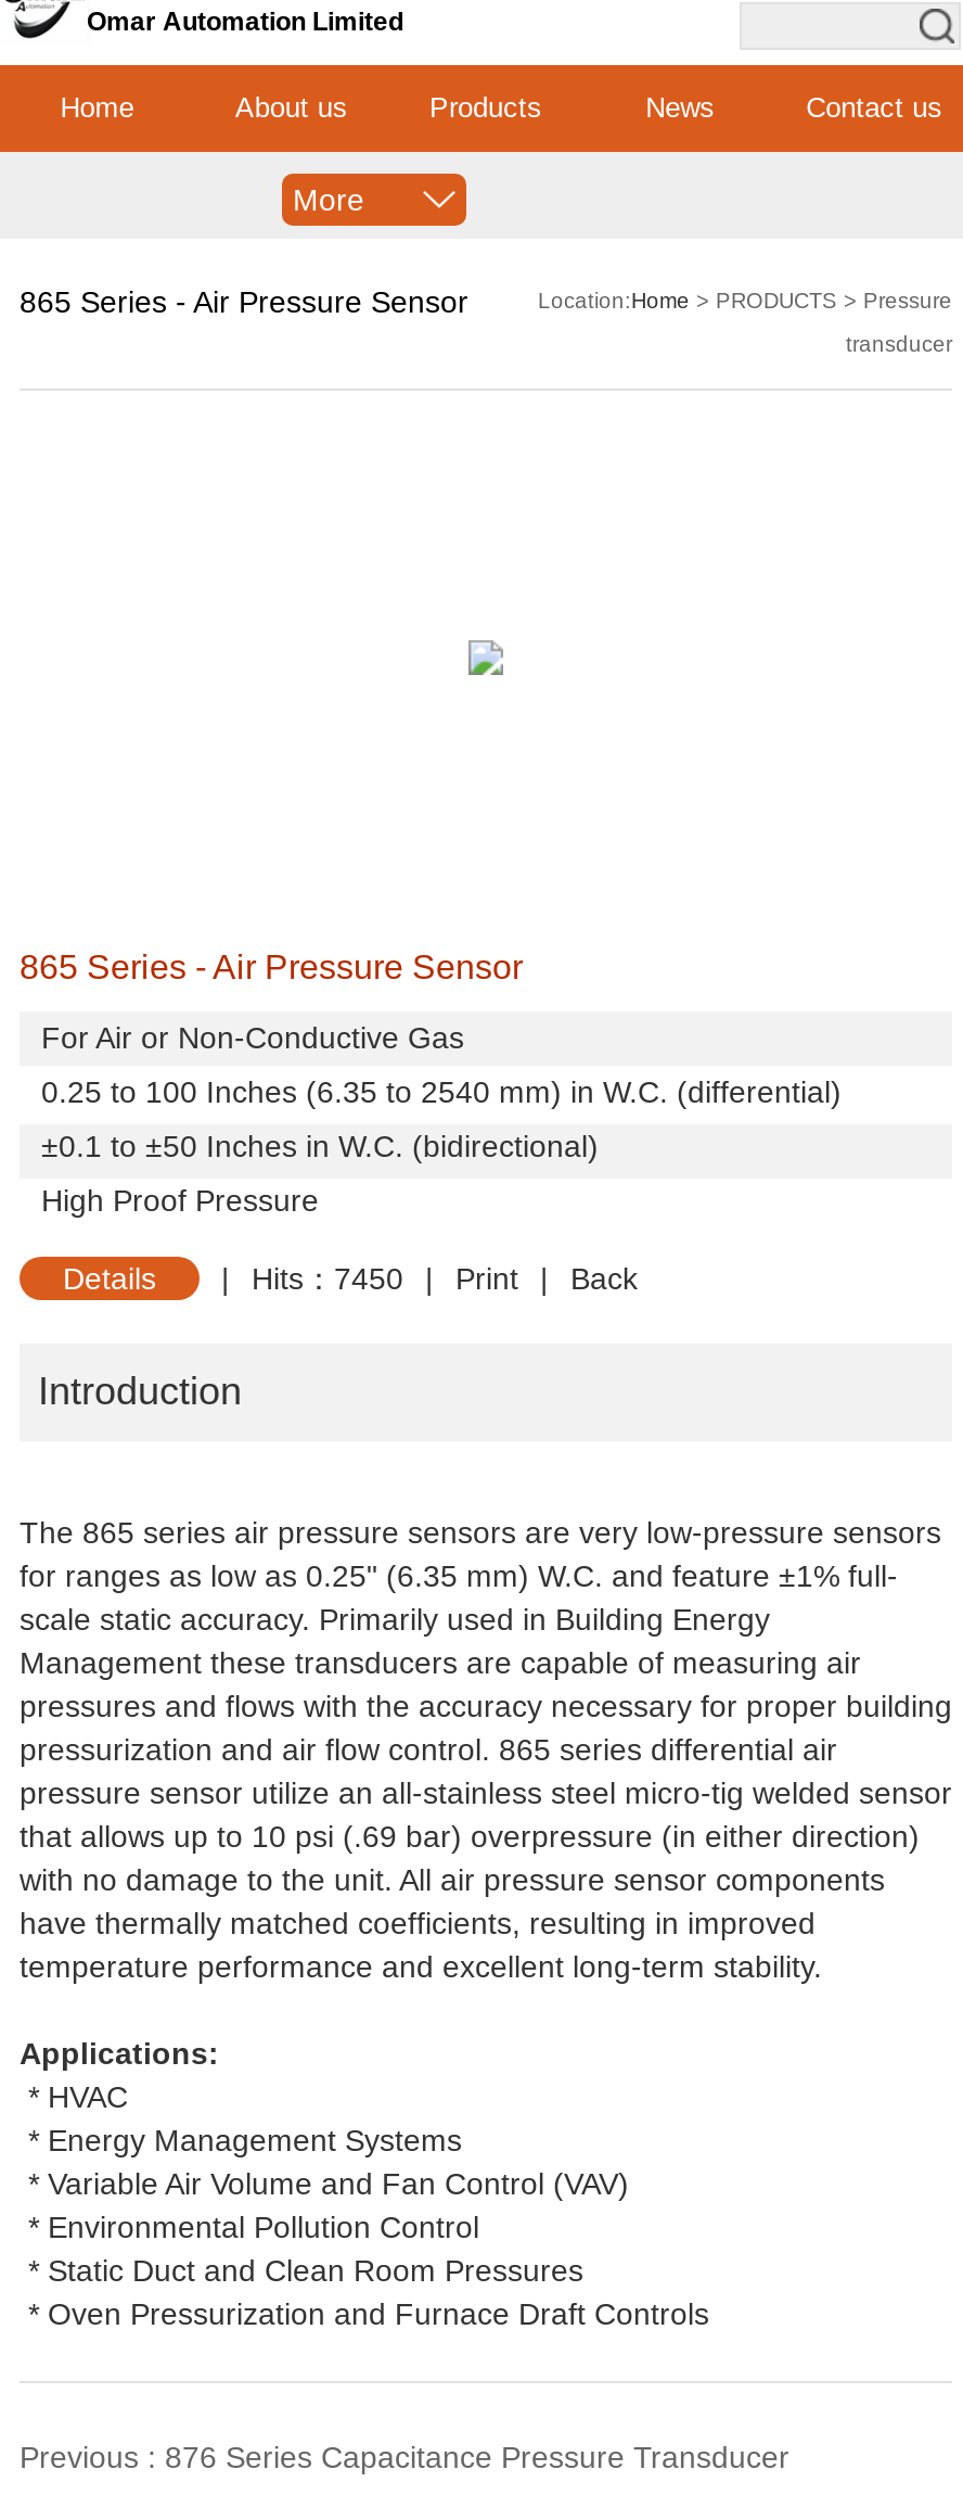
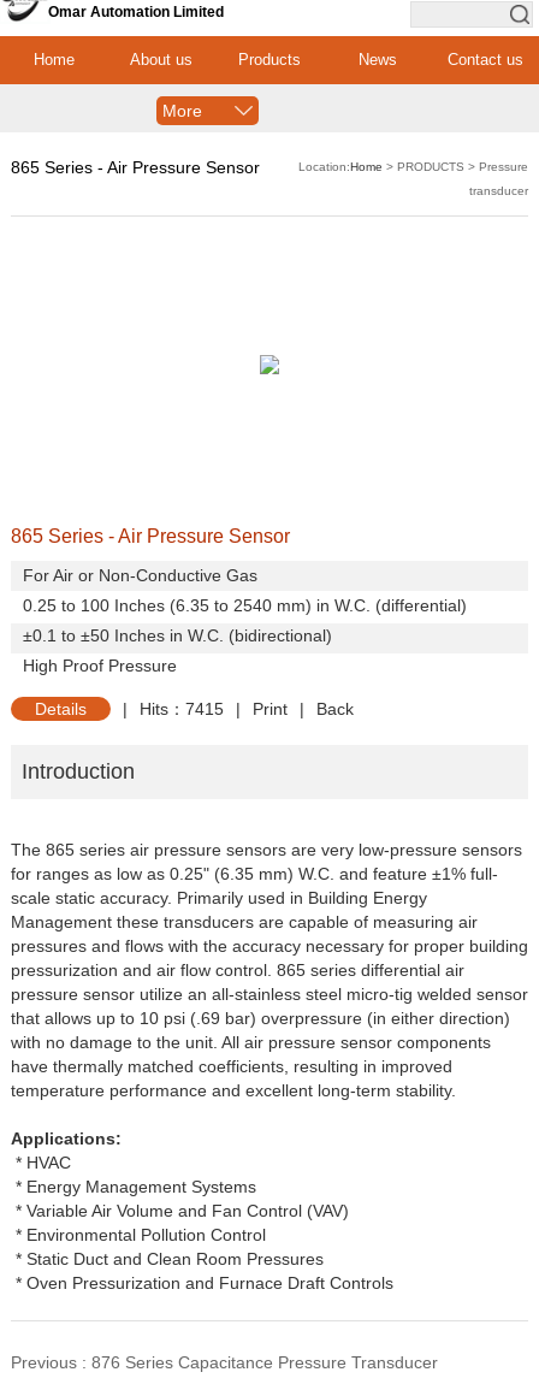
[252,1262,403,1297] Hits：7450 -> [140,700,224,719] Hits：7415

